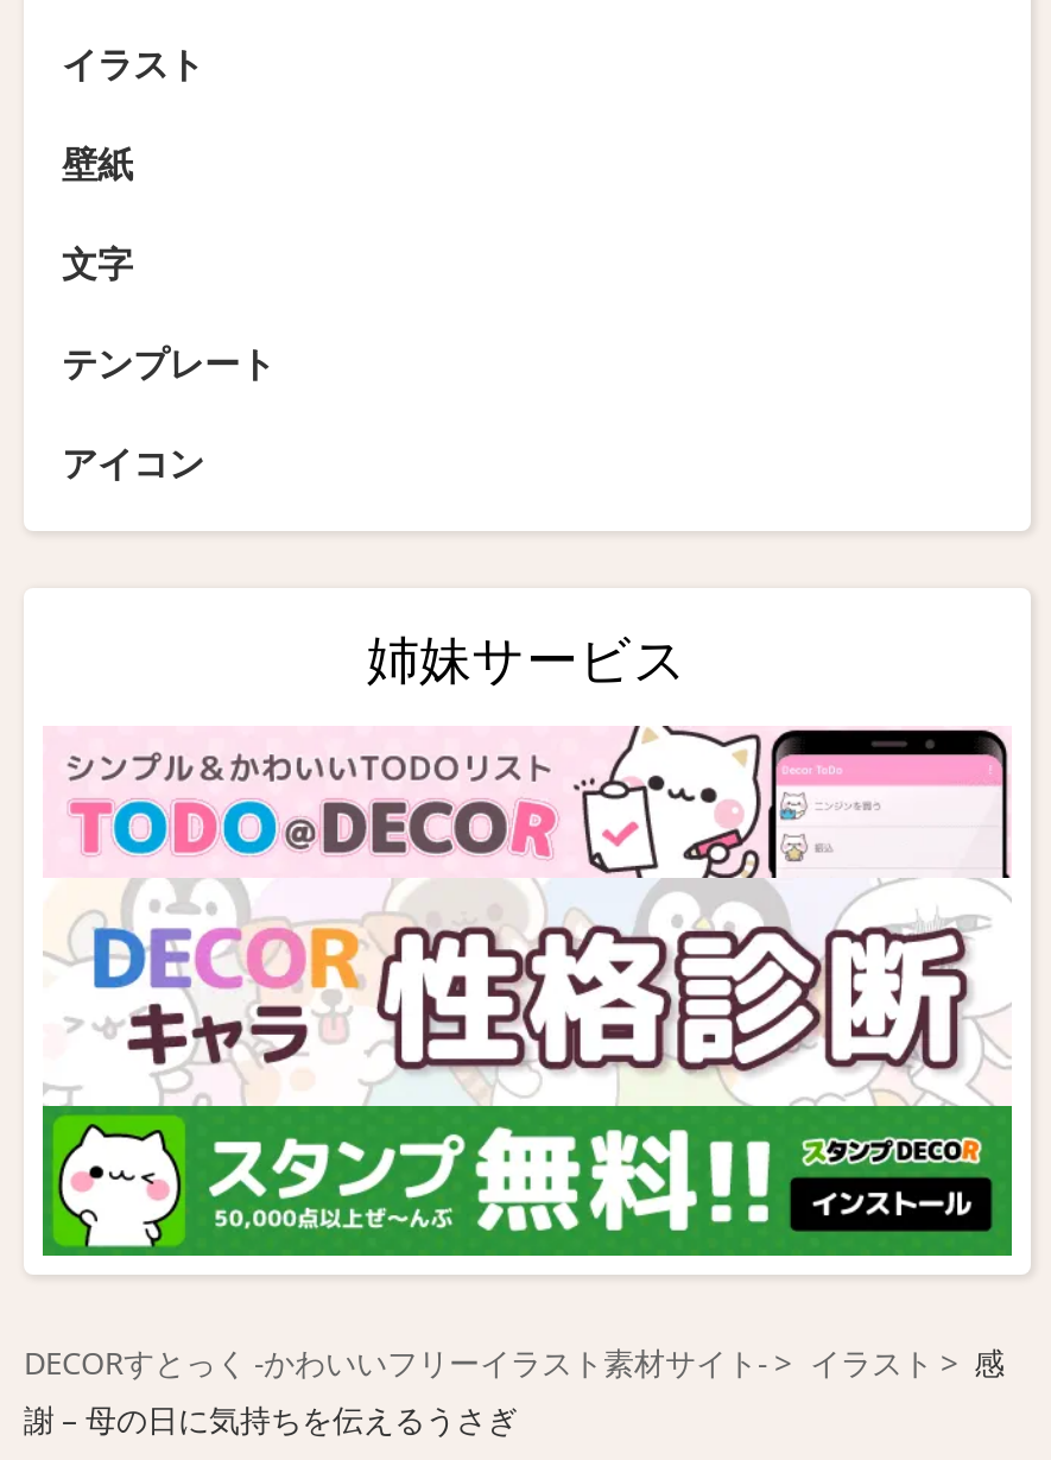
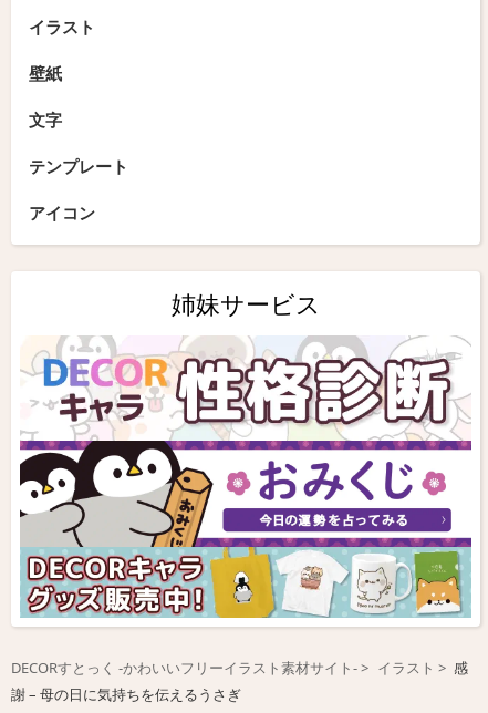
[40,726,1014,1260] [image] -> [19,335,473,619] [image]

